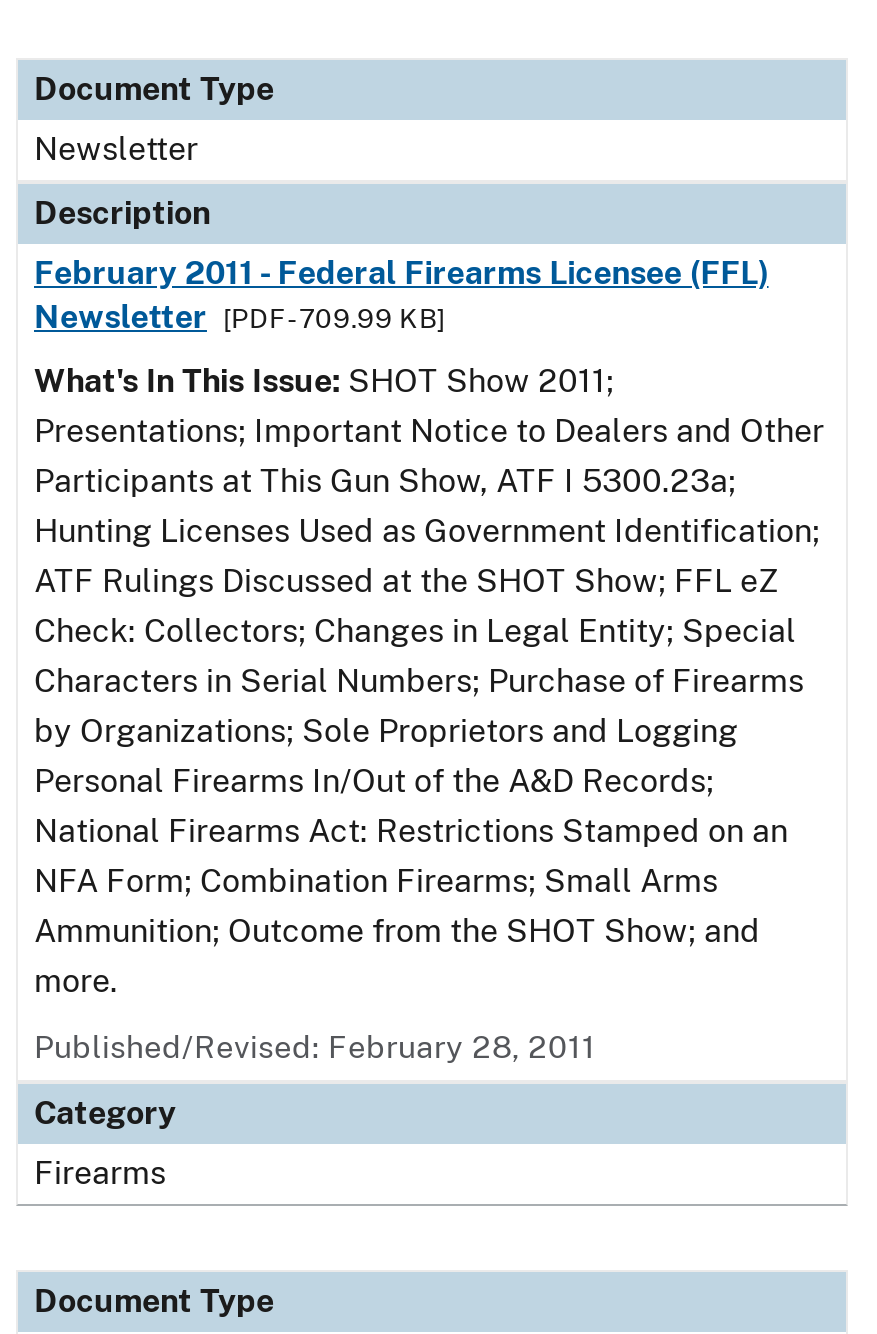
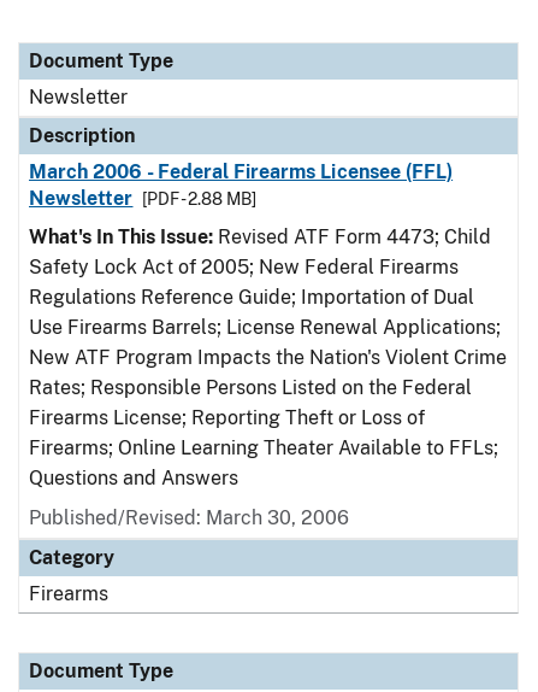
[34,254,769,336] February 2011 - Federal Firearms Licensee (FFL) | Newsletter [PDF - 709.99 KB] -> [29,160,453,210] March 2006 - Federal Firearms Licensee (FFL) | Newsletter [PDF - 2.88 MB]
[34,362,824,1000] What's In This Issue: SHOT Show 2011; | Presentations; Important Notice to Dealers and Other | Participants at This Gun Show, ATF I 5300.23a; | Hunting Licenses Used as Government Identification; | ATF Rulings Discussed at the SHOT Show; FFL eZ | Check: Collectors; Changes in Legal Entity; Special | Characters in Serial Numbers; Purchase of Firearms | by Organizations; Sole Proprietors and Logging | Personal Firearms In/Out of the A&D Records; | National Firearms Act: Restrictions Stamped on an | NFA Form; Combination Firearms; Small Arms | Ammunition; Outcome from the SHOT Show; and | more. -> [29,225,507,489] What's In This Issue: Revised ATF Form 4473; Child | Safety Lock Act of 2005; New Federal Firearms | Regulations Reference Guide; Importation of Dual | Use Firearms Barrels; License Renewal Applications; | New ATF Program Impacts the Nation's Violent Crime | Rates; Responsible Persons Listed on the Federal | Firearms License; Reporting Theft or Loss of | Firearms; Online Learning Theater Available to FFLs; | Questions and Answers
[34,1028,596,1066] Published/Revised: February 28, 2011 -> [29,506,349,529] Published/Revised: March 30, 2006

